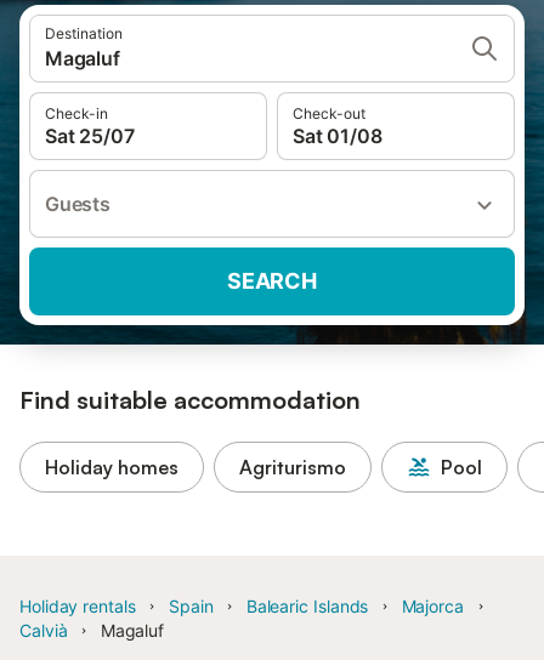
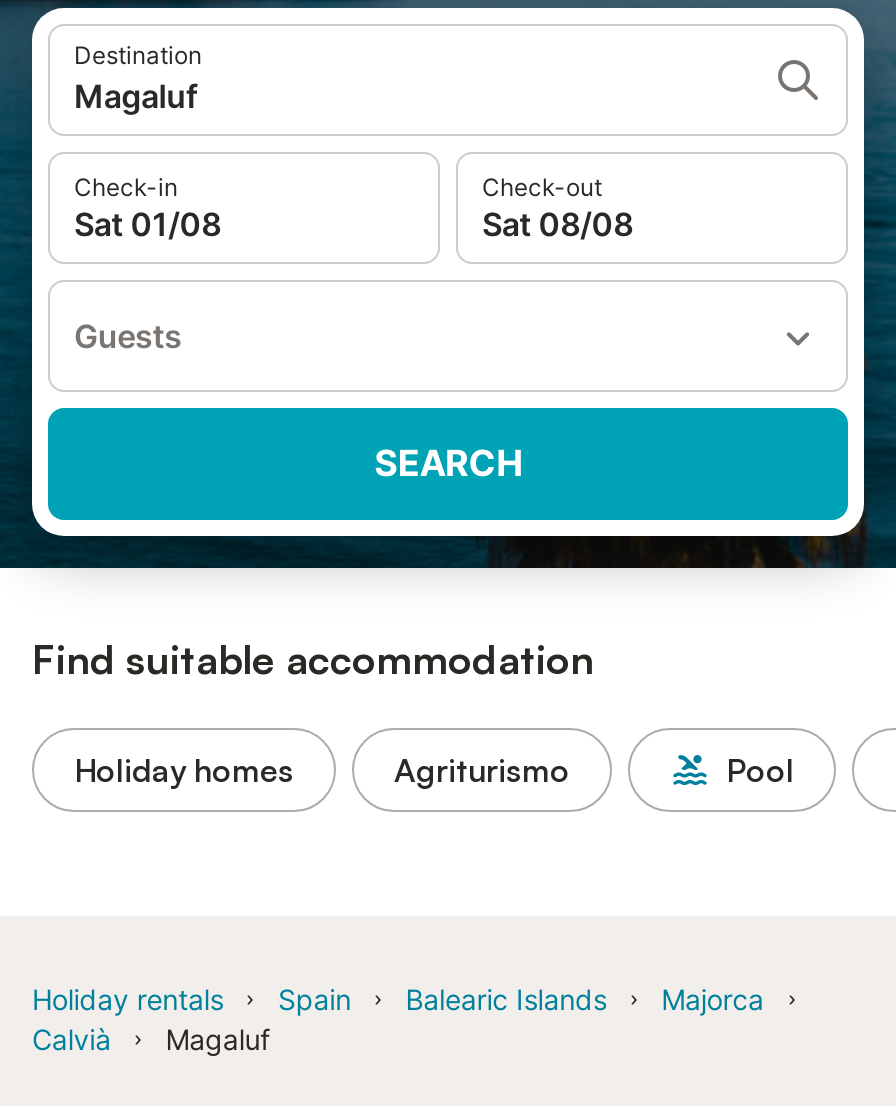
[45,124,134,148] Sat 25/07 -> [74,204,221,244] Sat 01/08
[293,124,382,148] Sat 01/08 -> [482,204,633,244] Sat 08/08

